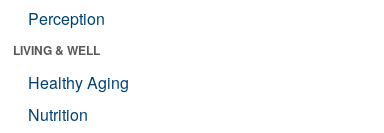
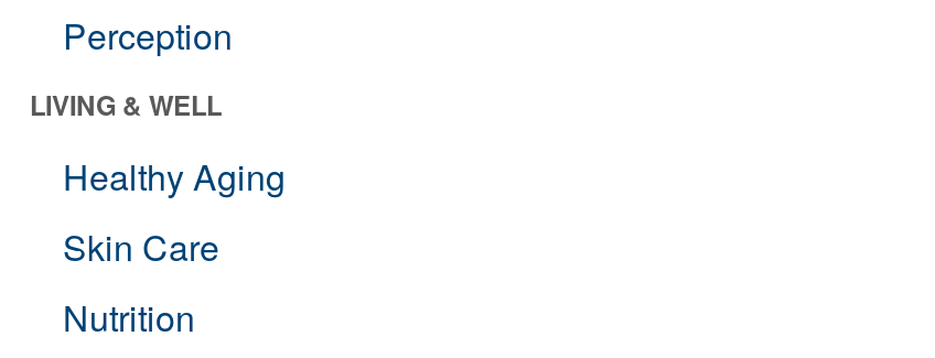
none -> [63,221,219,272] Skin Care

